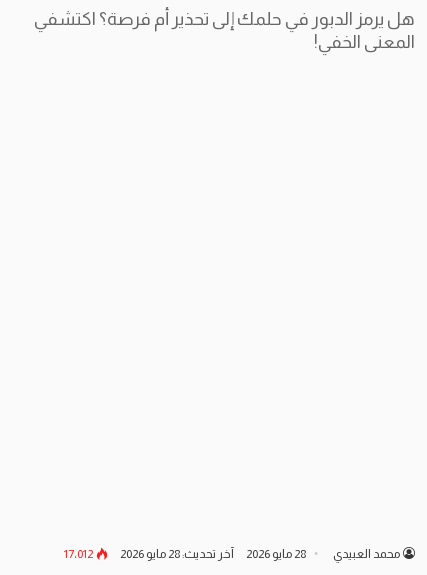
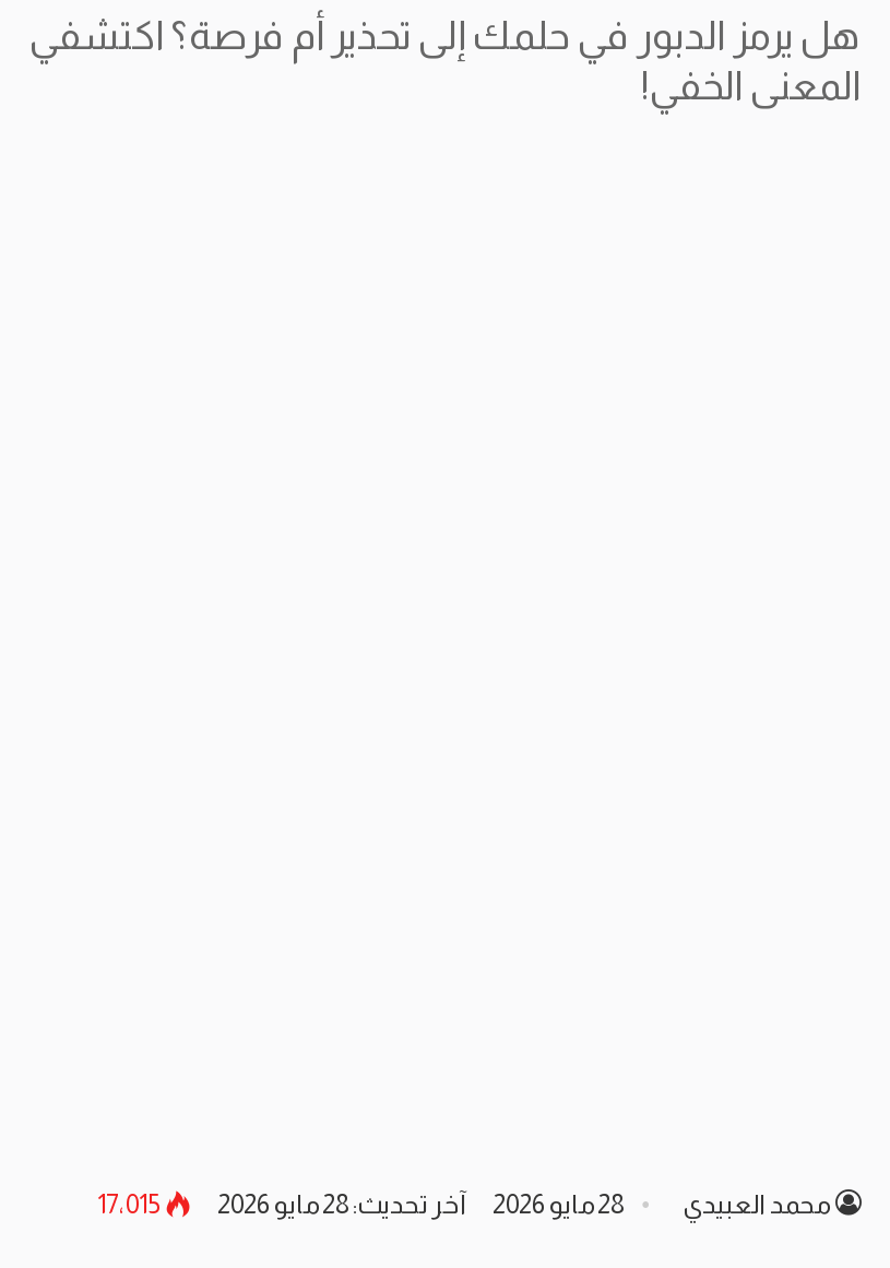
[64,547,93,561] 17٬012 -> [97,1189,158,1220] 17٬015

